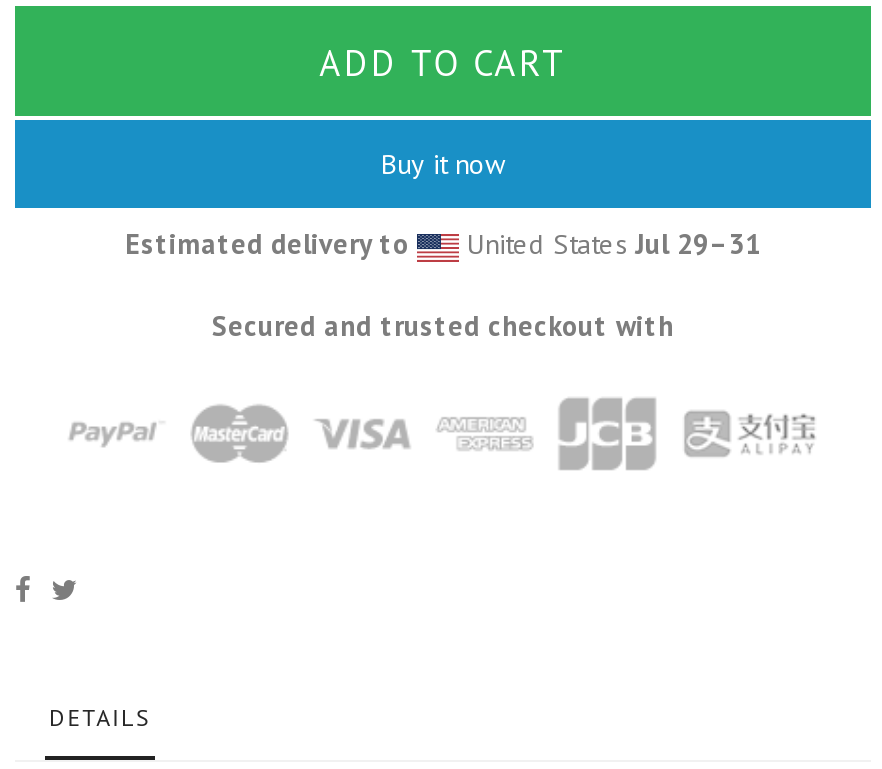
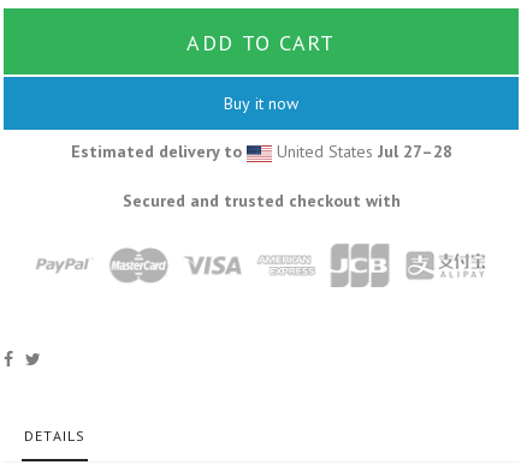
[459,226,761,262] United States Jul 29–31 -> [271,141,452,162] United States Jul 27–28

